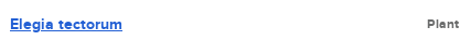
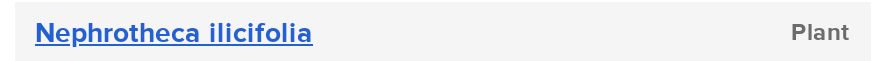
[10,15,122,34] Elegia tectorum -> [35,16,313,50] Nephrotheca ilicifolia

